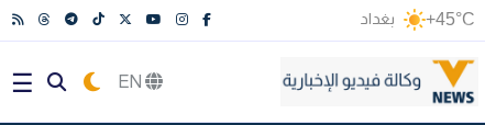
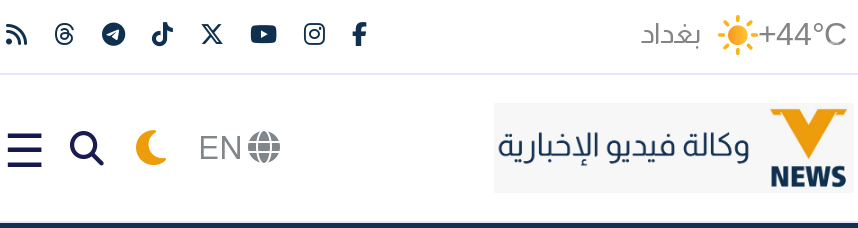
[361,10,475,29] +45°C بغداد -> [640,17,848,51] +44°C بغداد

